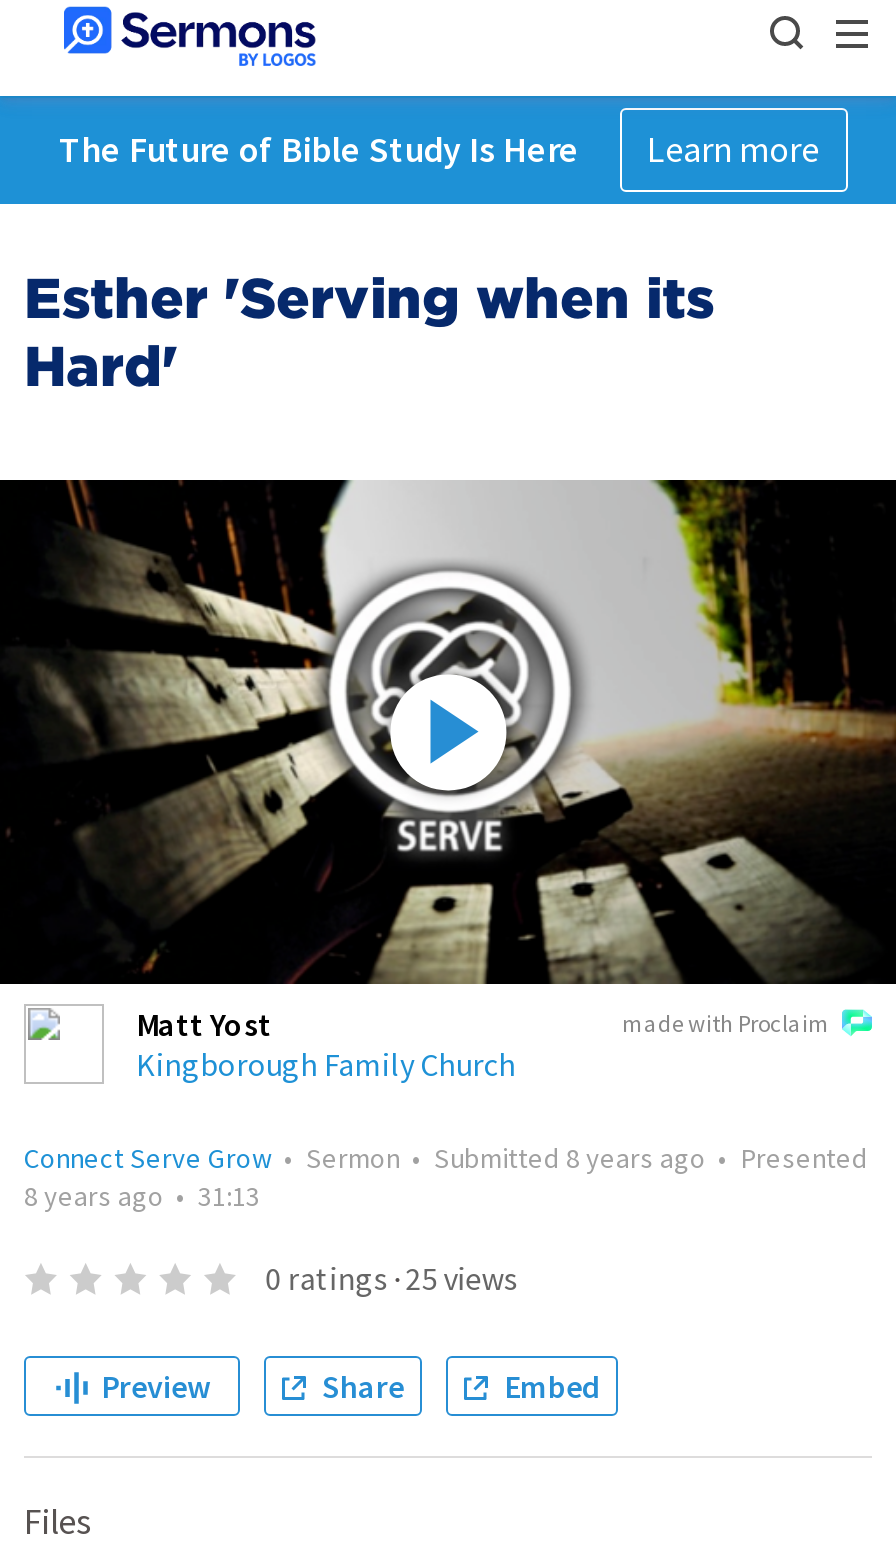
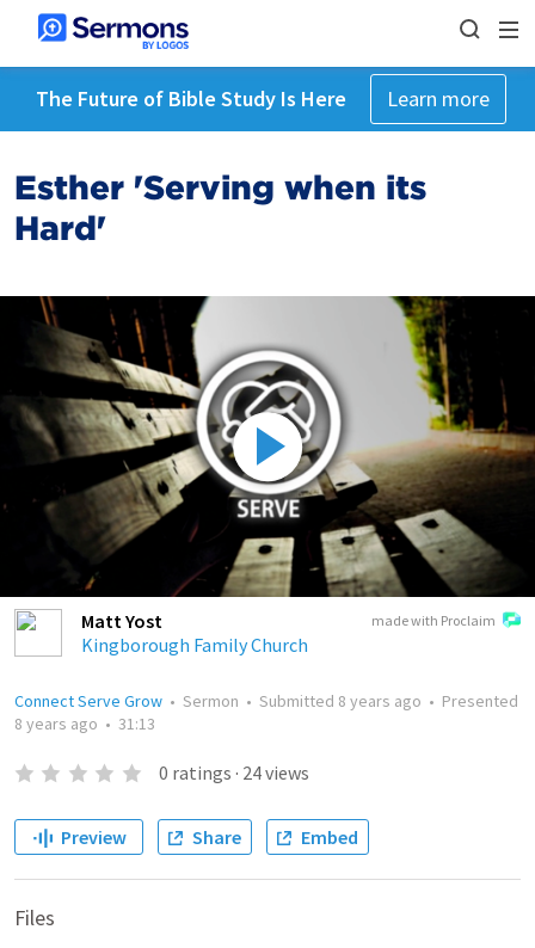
[265,1258,517,1298] 0 ratings · 25 views -> [158,761,309,784] 0 ratings · 24 views

